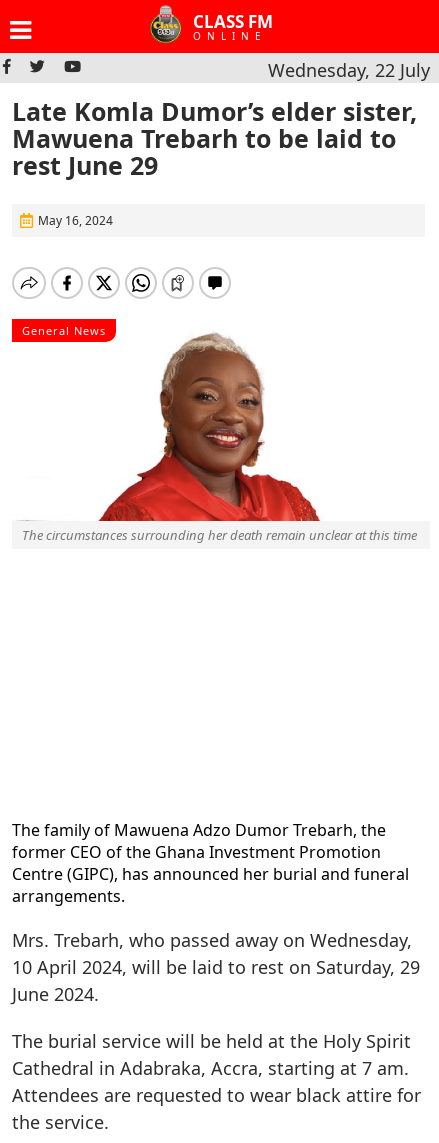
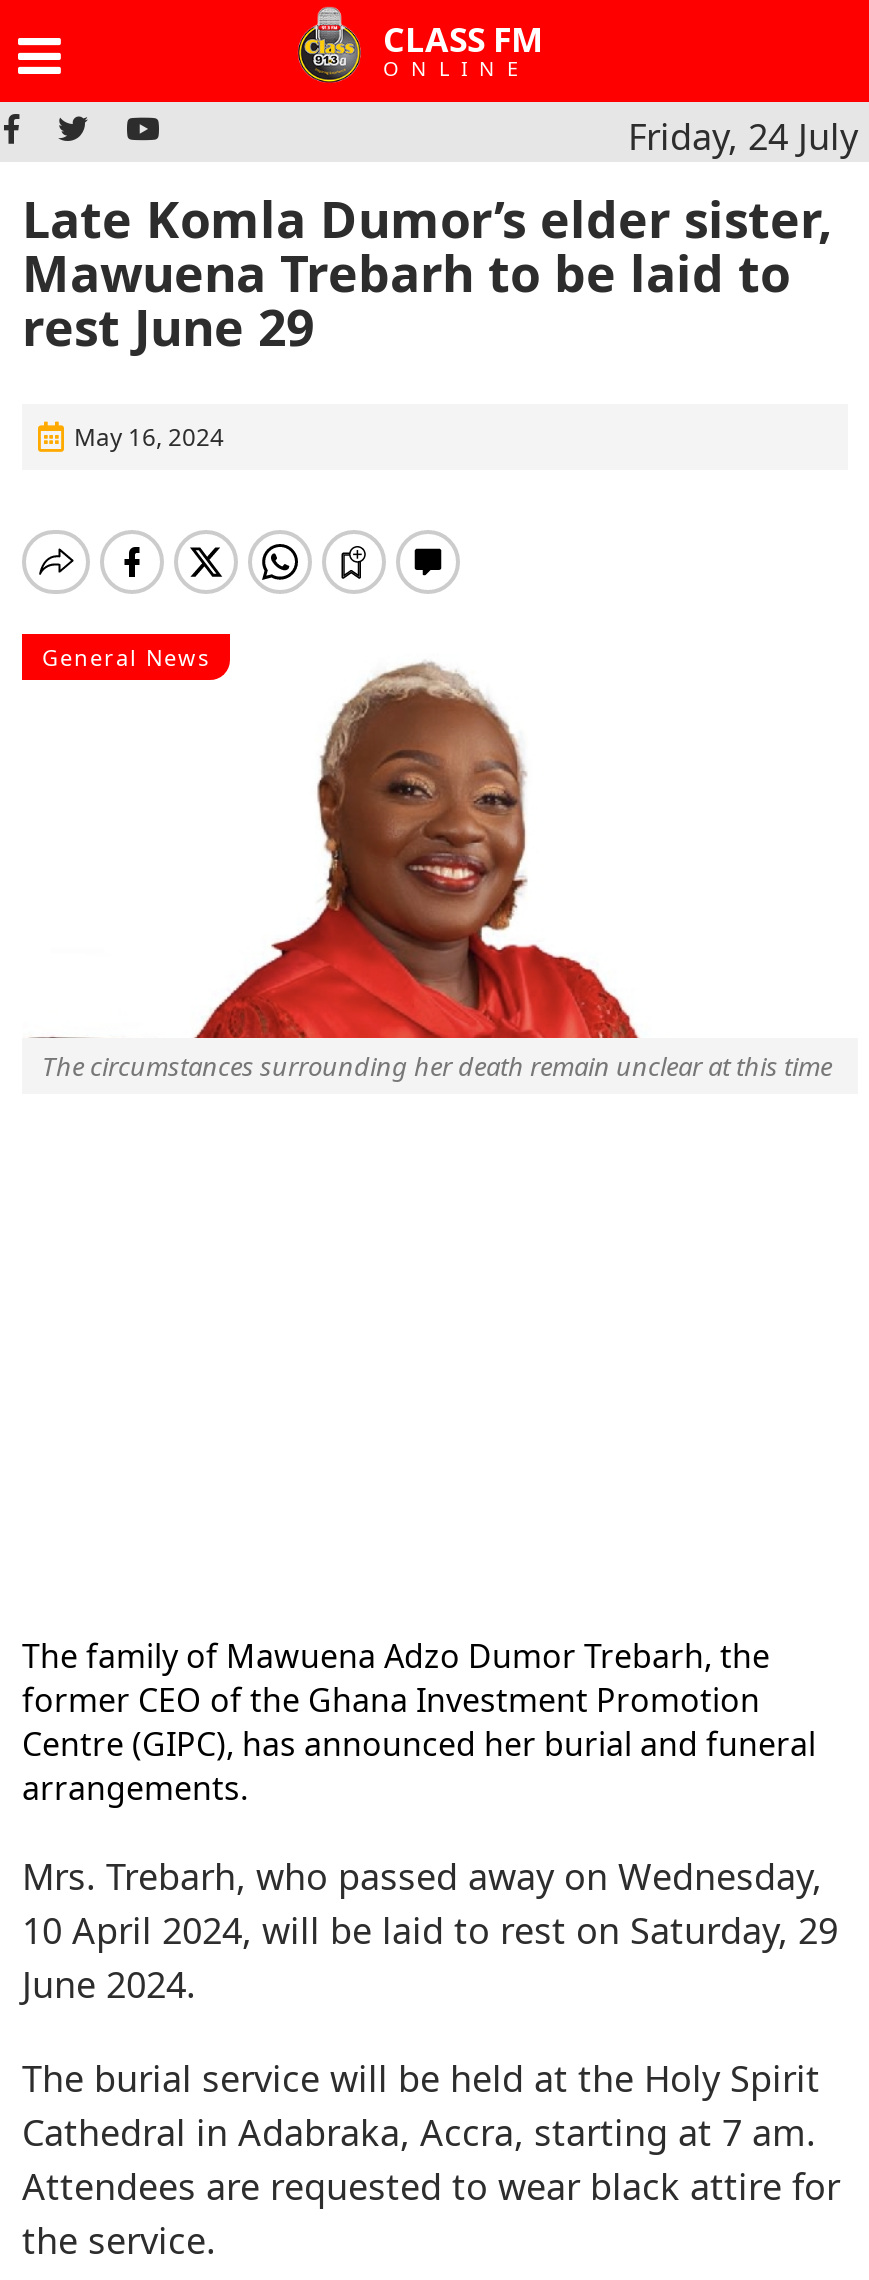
[268,58,430,82] Wednesday, 22 July -> [628,112,858,160] Friday, 24 July

